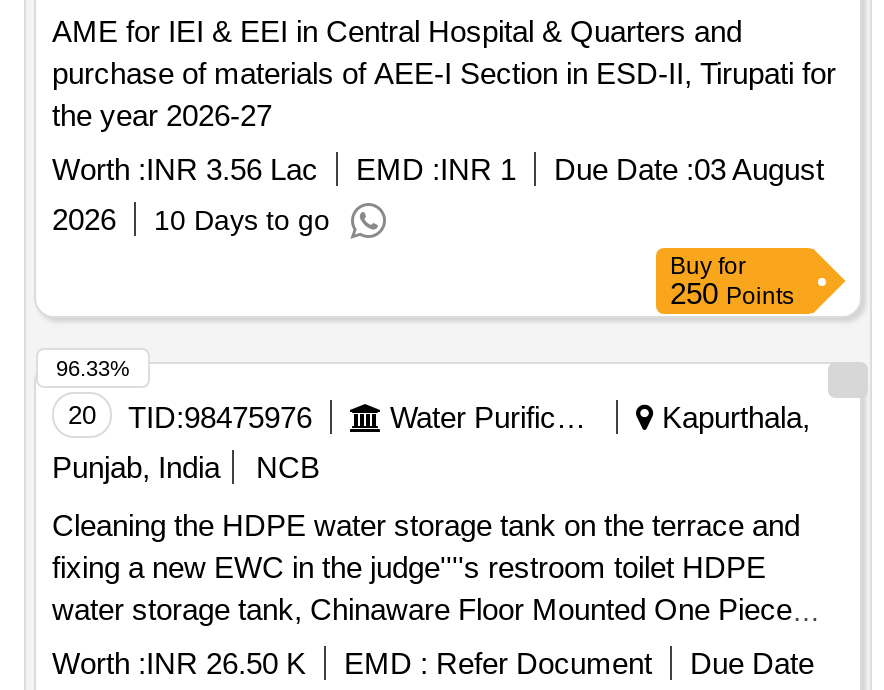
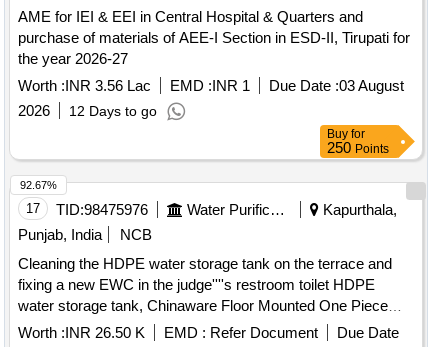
[52,202,330,236] 2026 10 Days to go -> [18,102,157,119] 2026 12 Days to go
[56,356,130,380] 96.33% -> [20,179,57,191] 92.67%
[68,400,312,434] 20 TID:98475976 -> [26,201,148,218] 17 TID:98475976

